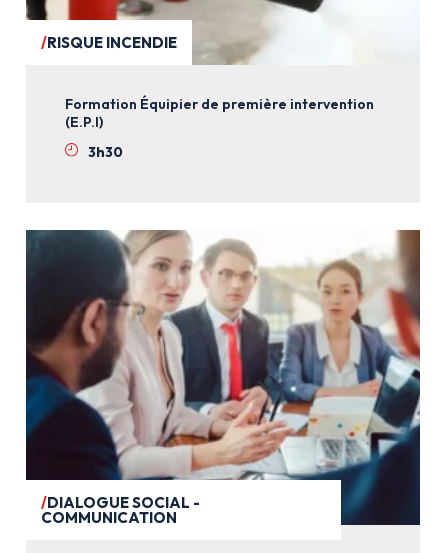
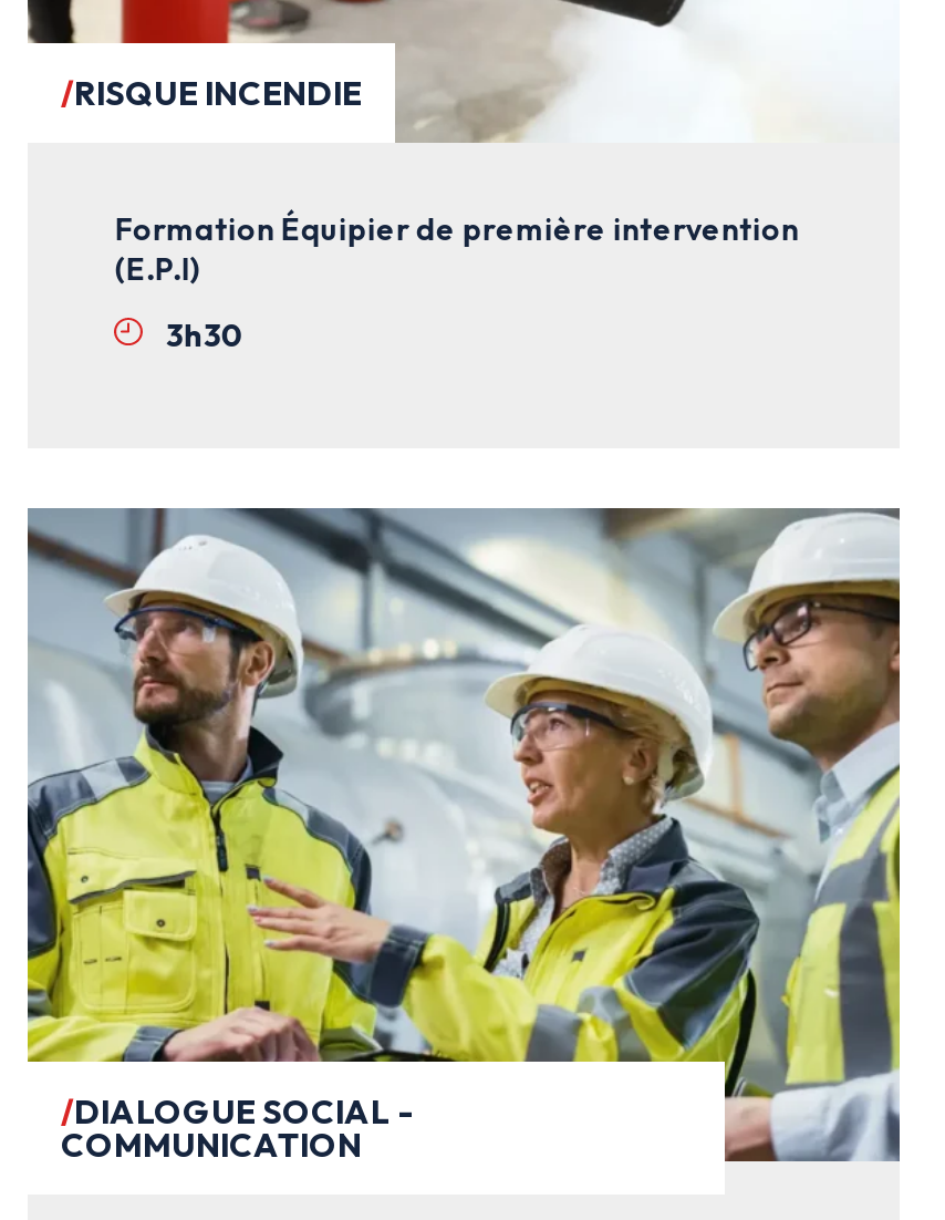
[25,229,421,526] [image] -> [25,505,902,1162] [image]

